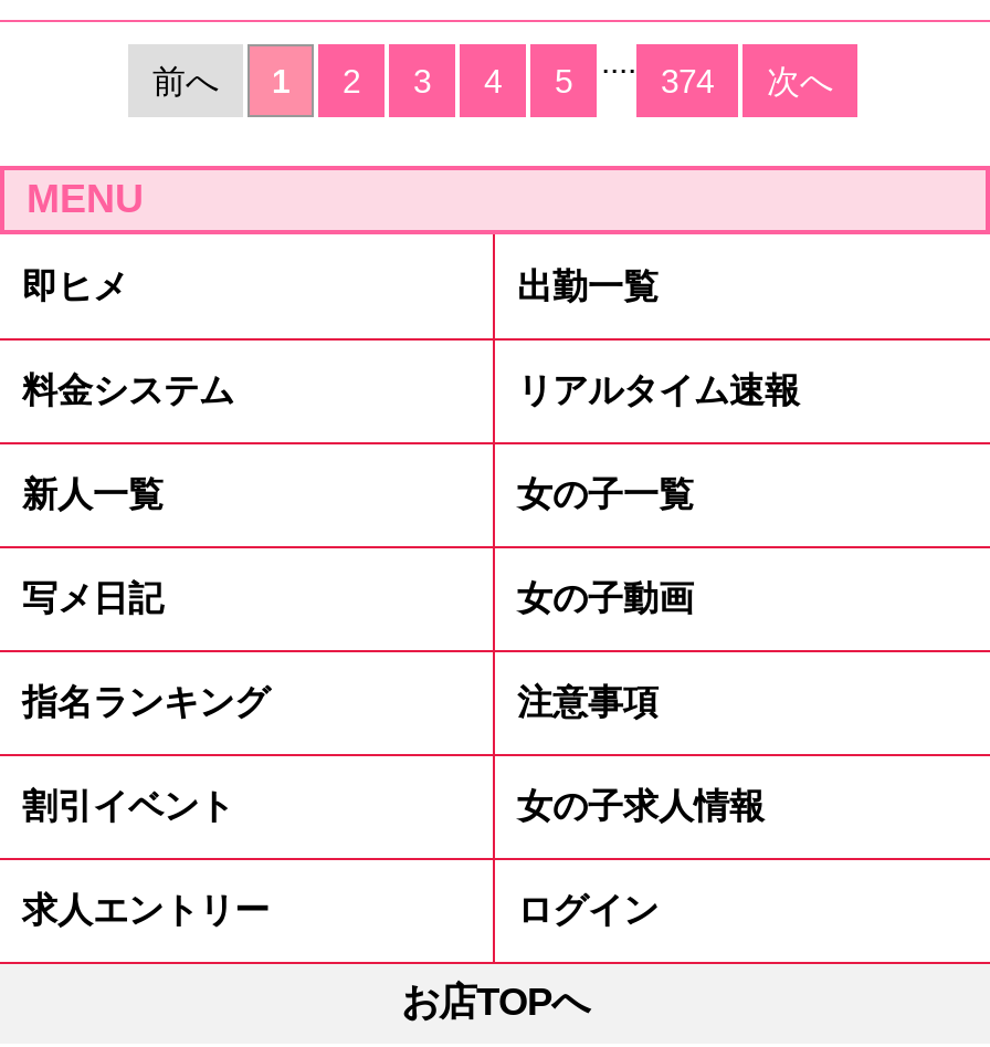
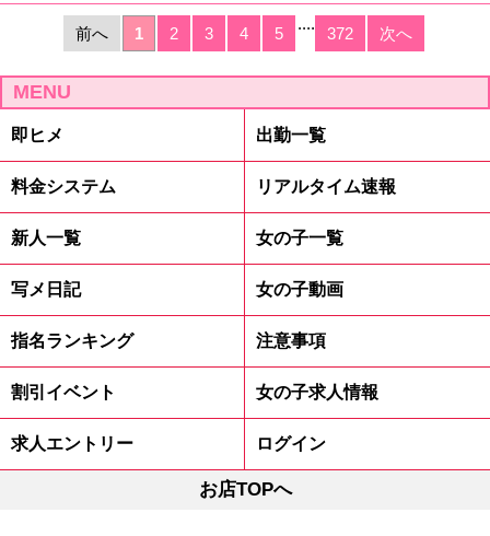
[661,62,833,99] 374 次へ -> [327,24,412,43] 372 次へ

